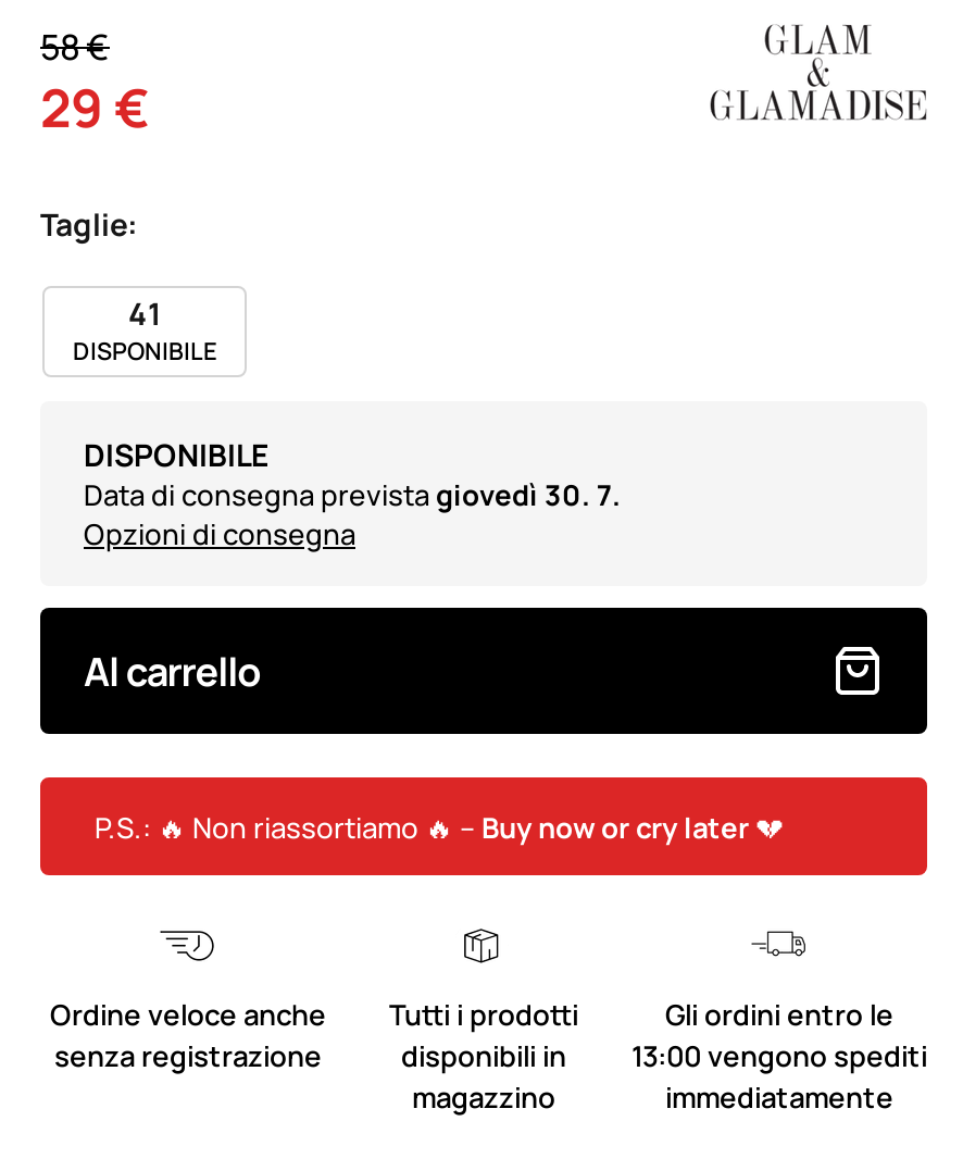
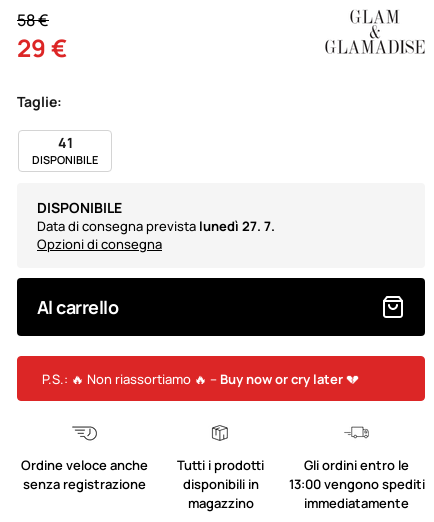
[84,475,621,514] Data di consegna prevista giovedì 30. 7. -> [37,217,275,235] Data di consegna prevista lunedì 27. 7.

